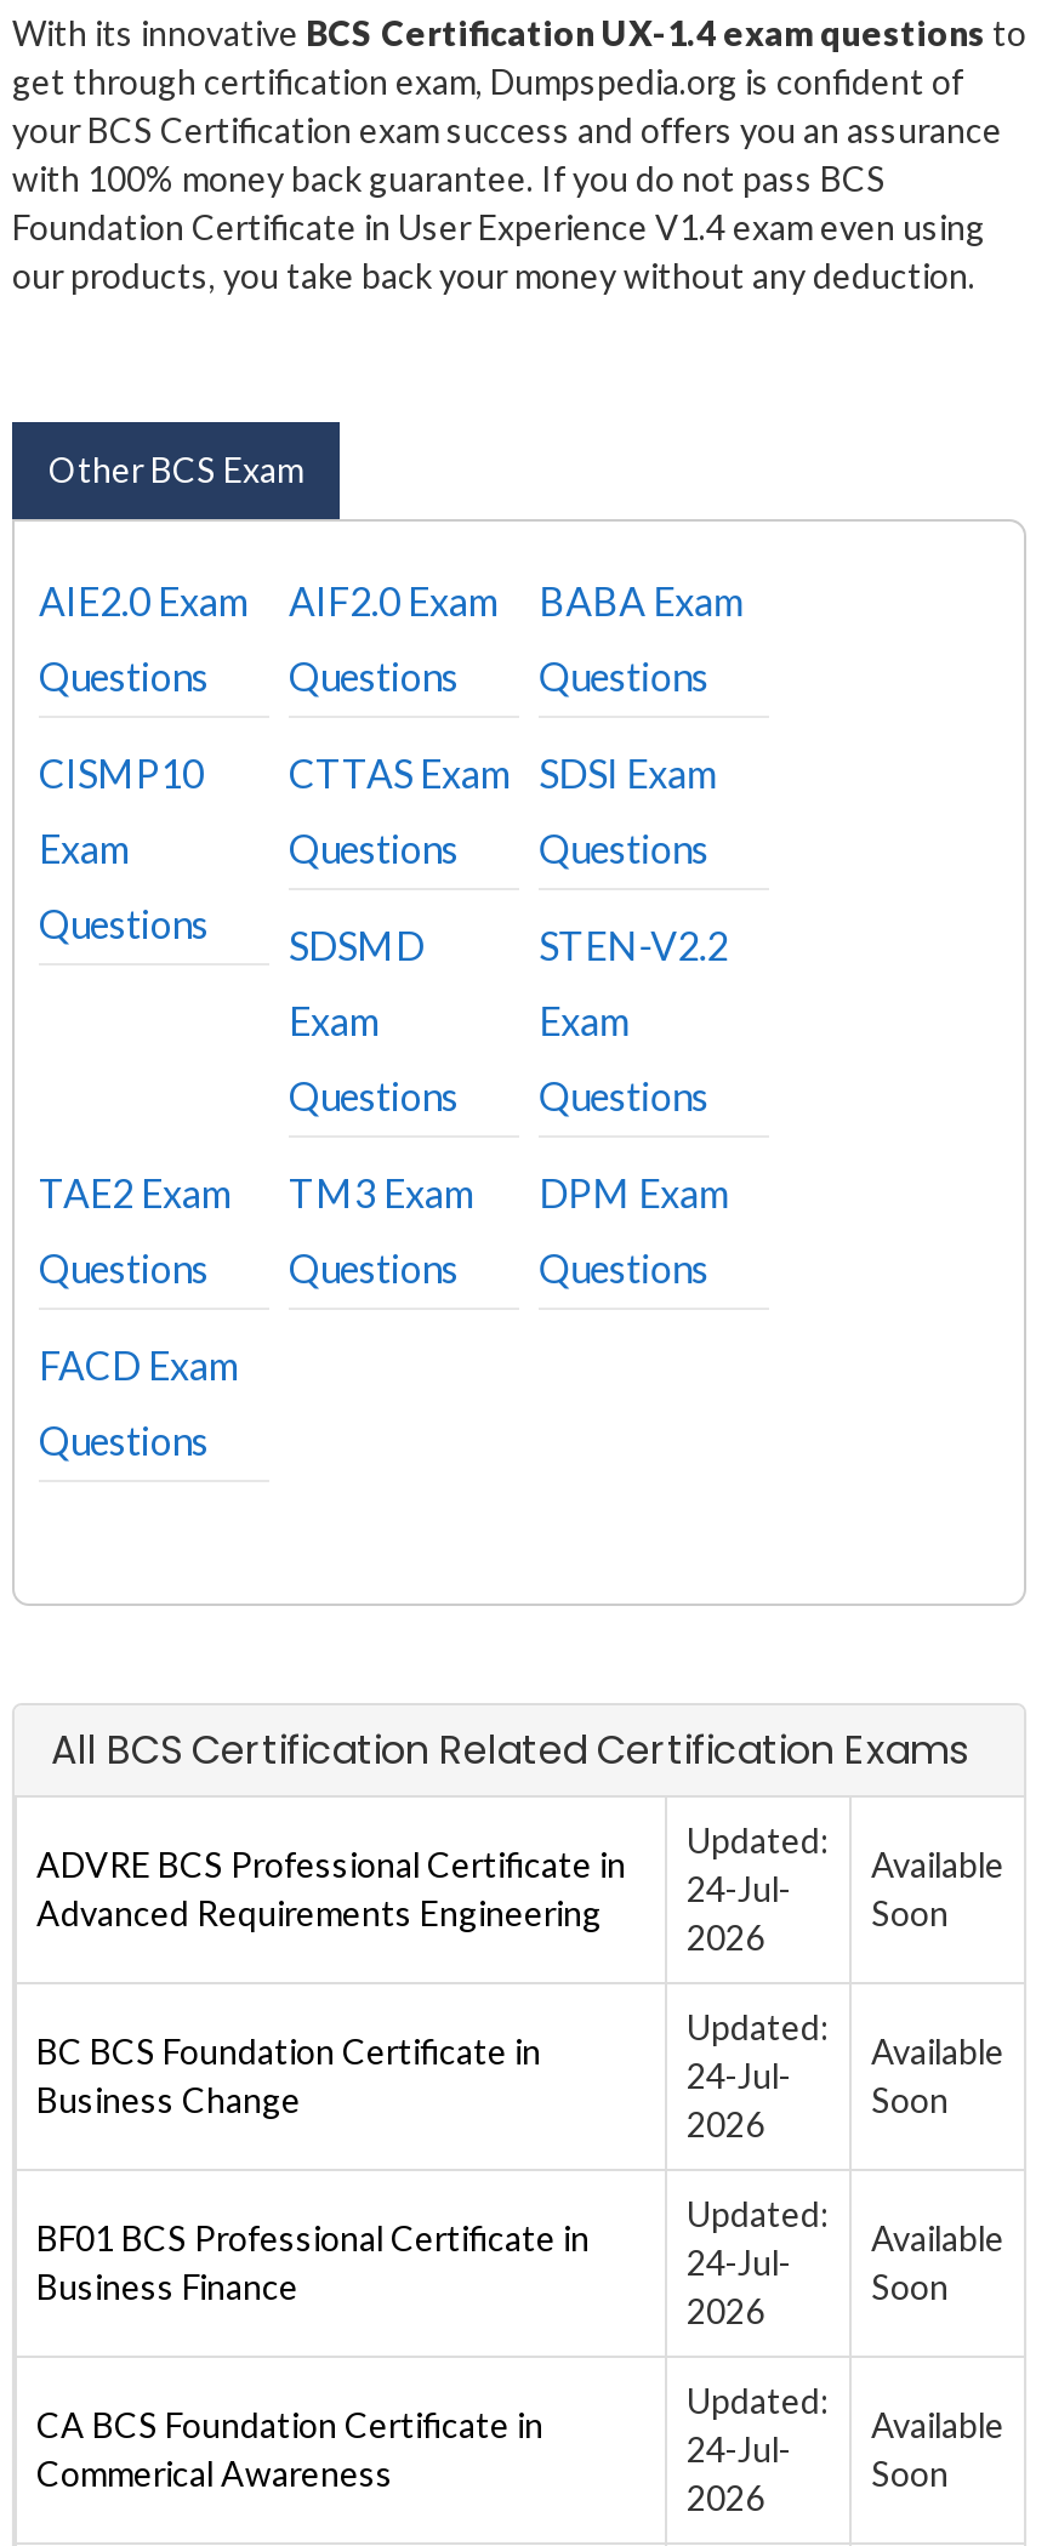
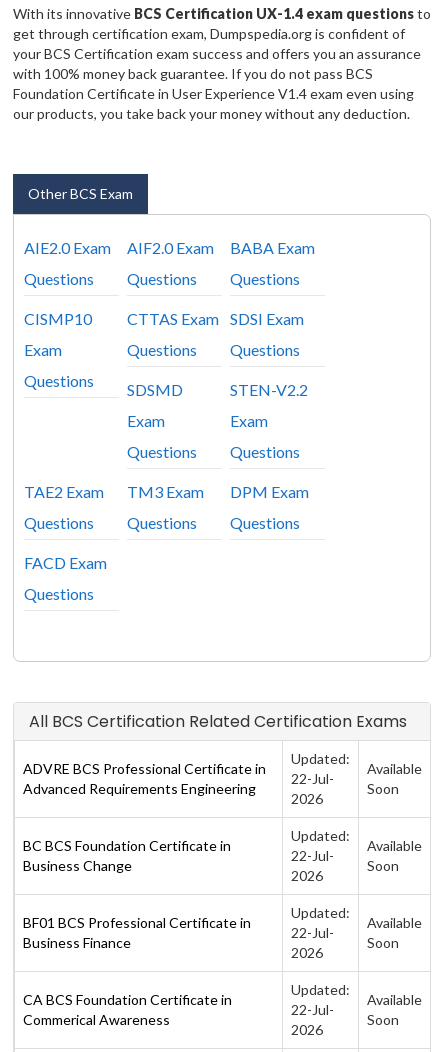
[687,1867,791,1908] 24-Jul- -> [291,769,334,786] 22-Jul-
[687,2054,791,2095] 24-Jul- -> [291,846,334,863] 22-Jul-
[687,2240,791,2282] 24-Jul- -> [291,923,334,940] 22-Jul-
[687,2427,791,2468] 24-Jul- -> [291,1000,334,1017] 22-Jul-

